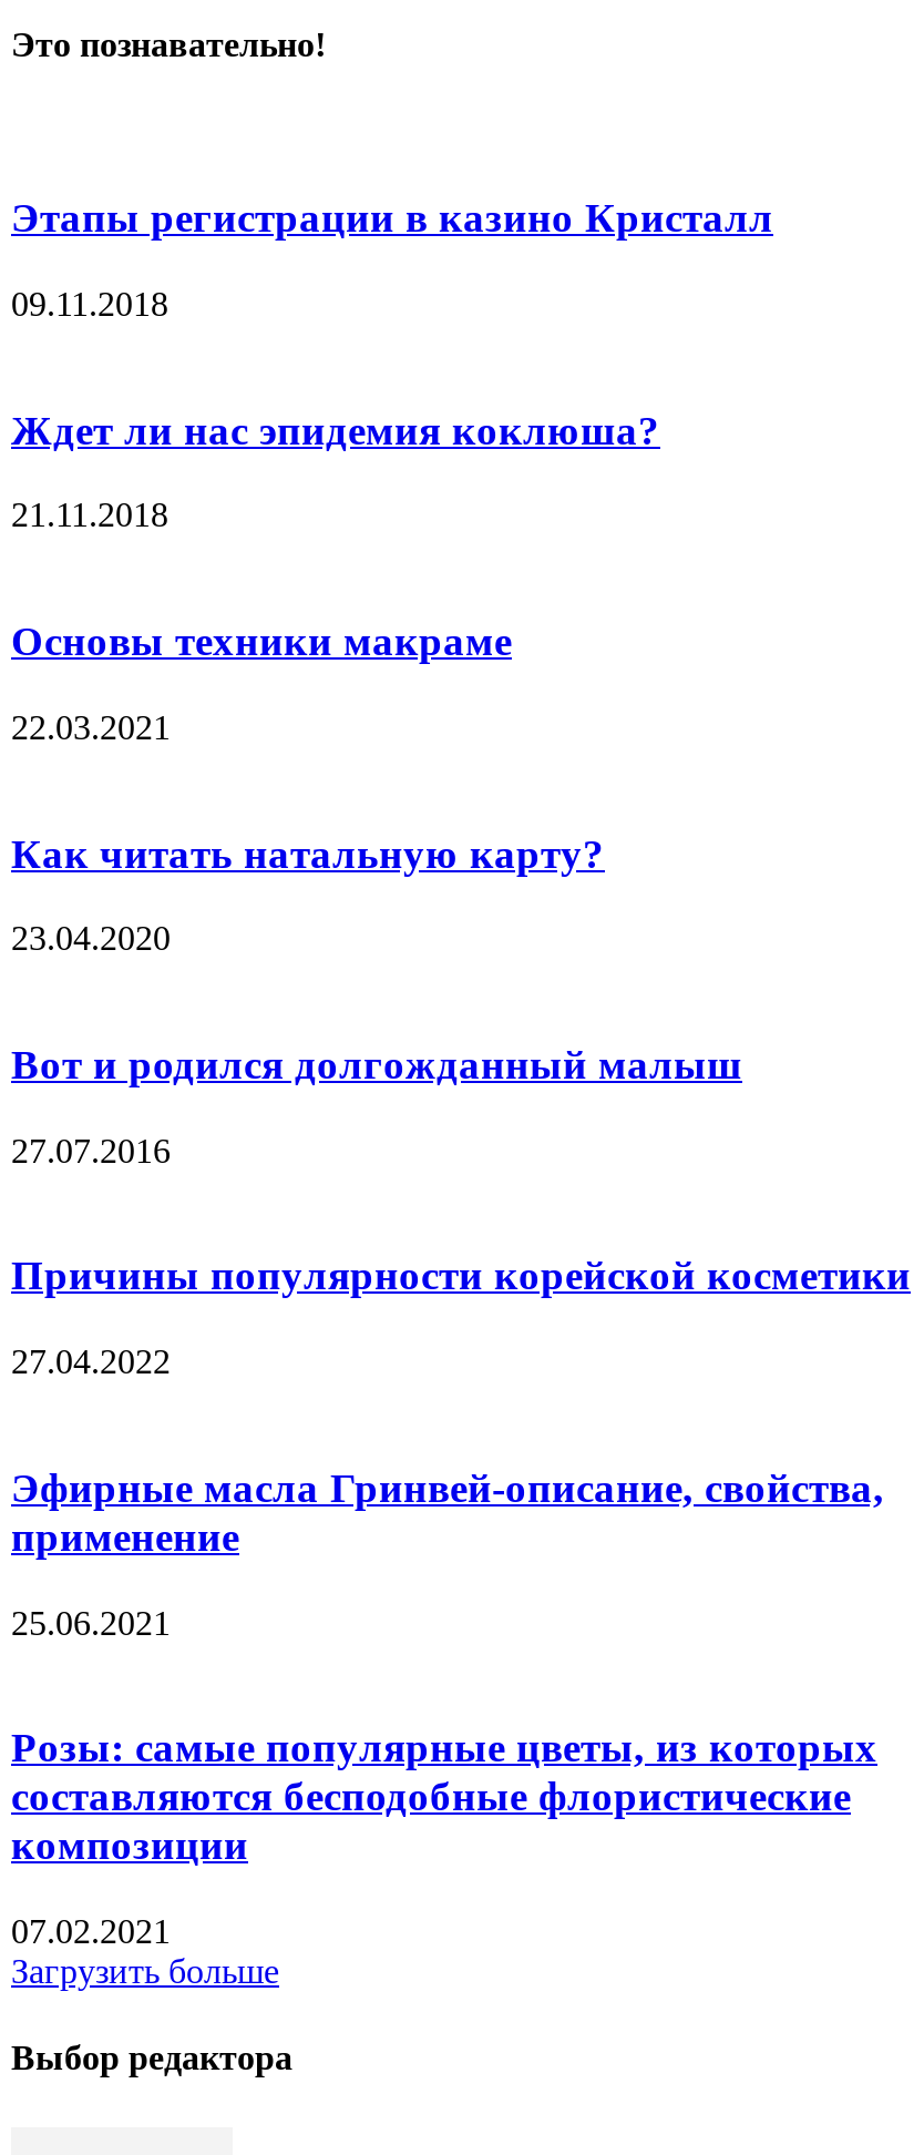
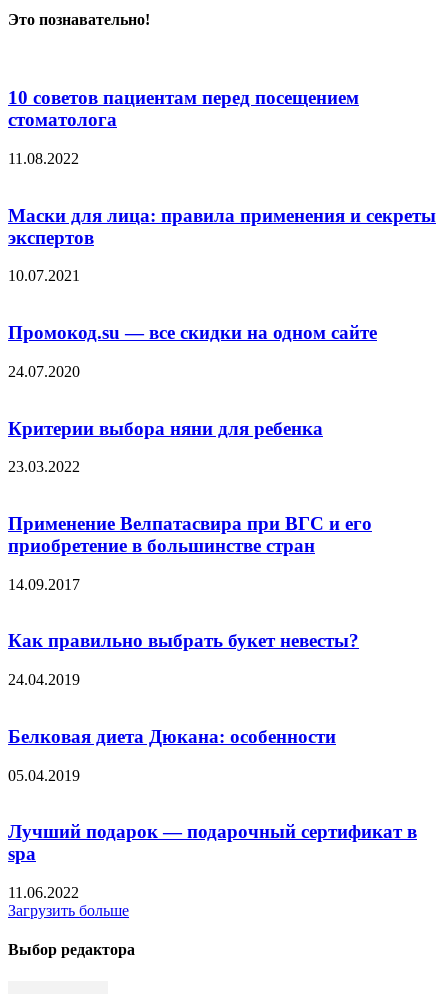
[11,194,773,241] Этапы регистрации в казино Кристалл -> [8,87,359,130] 10 советов пациентам перед посещением | стоматолога
[11,285,168,322] 09.11.2018 -> [8,150,79,167] 11.08.2022
[11,406,660,453] Ждет ли нас эпидемия коклюша? -> [8,205,436,248] Маски для лица: правила применения и секреты | экспертов
[11,496,168,534] 21.11.2018 -> [8,267,80,284] 10.07.2021
[11,618,512,664] Основы техники макраме -> [8,322,377,343] Промокод.su — все скидки на одном сайте
[11,708,171,746] 22.03.2021 -> [8,363,80,380] 24.07.2020
[11,829,605,876] Как читать натальную карту? -> [8,417,323,438] Критерии выбора няни для ребенка
[11,919,171,957] 23.04.2020 -> [8,458,80,475] 23.03.2022
[11,1041,742,1087] Вот и родился долгожданный малыш -> [8,513,372,556] Применение Велпатасвира при ВГС и его | приобретение в большинстве стран
[11,1131,171,1169] 27.07.2016 -> [8,576,80,593] 14.09.2017
[11,1252,911,1299] Причины популярности корейской косметики -> [8,630,359,651] Как правильно выбрать букет невесты?
[11,1343,171,1380] 27.04.2022 -> [8,671,80,688] 24.04.2019
[11,1464,884,1559] Эфирные масла Гринвей-описание, свойства, | применение -> [8,726,336,747] Белковая диета Дюкана: особенности
[11,1603,171,1641] 25.06.2021 -> [8,766,80,783] 05.04.2019
[11,1724,877,1868] Розы: самые популярные цветы, из которых | составляются бесподобные флористические | композиции -> [8,821,417,864] Лучший подарок — подарочный сертификат в | spa
[11,1912,171,1950] 07.02.2021 -> [8,884,79,901] 11.06.2022

